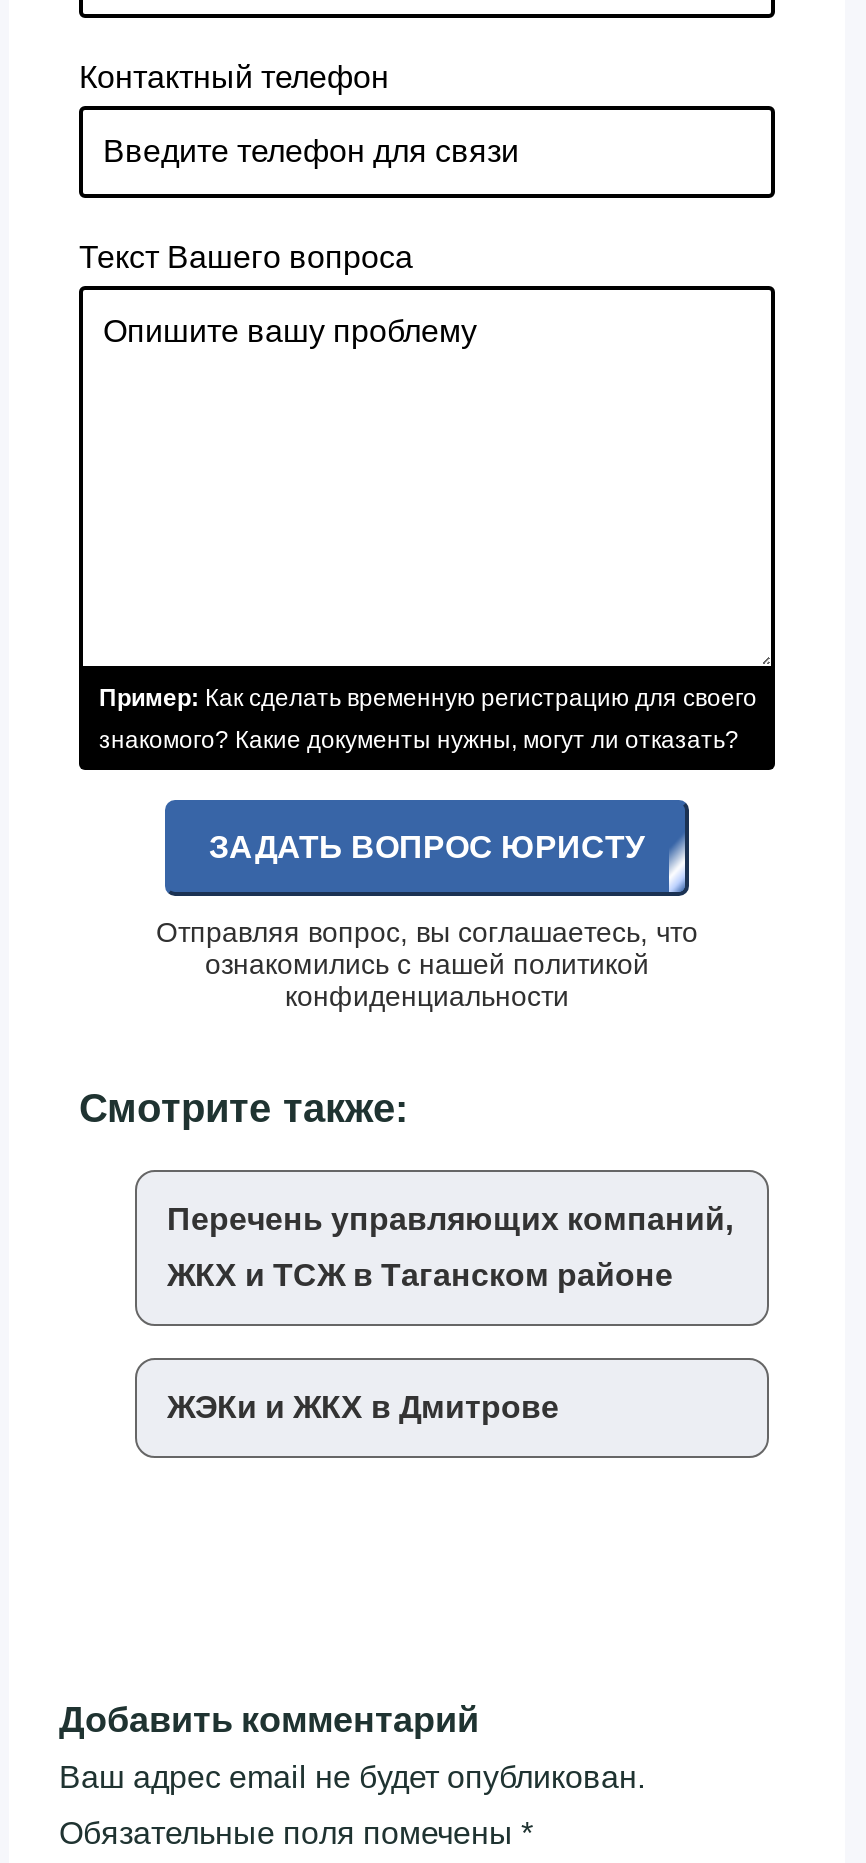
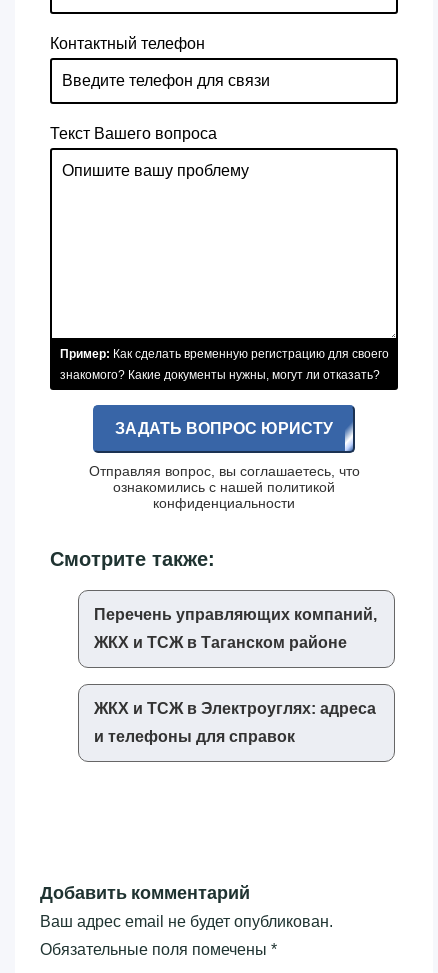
[167,1389,559,1423] ЖЭКи и ЖКХ в Дмитрове -> [94,699,376,744] ЖКХ и ТСЖ в Электроуглях: адреса | и телефоны для справок

